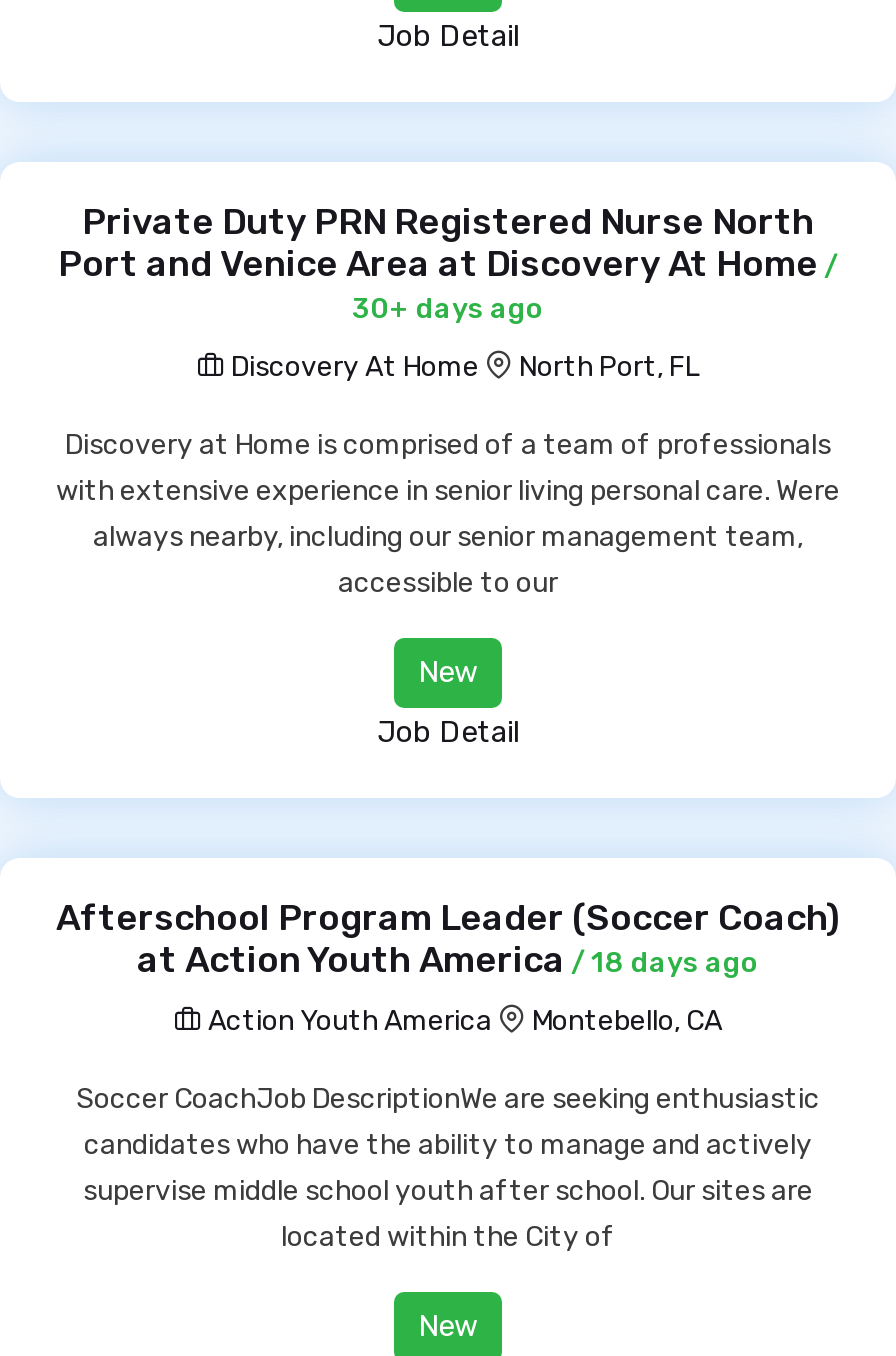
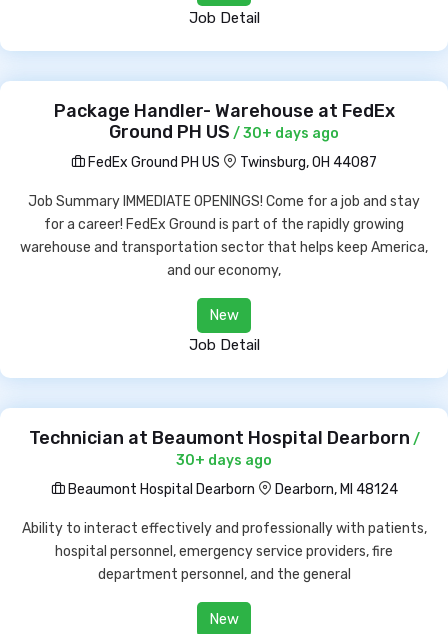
[58,200,838,326] Private Duty PRN Registered Nurse North | Port and Venice Area at Discovery At Home / | 30+ days ago -> [53,100,394,143] Package Handler- Warehouse at FedEx | Ground PH US / 30+ days ago
[225,350,699,384] Discovery At Home | North Port, FL -> [85,154,377,171] FedEx Ground PH US | Twinsburg, OH 44087
[56,428,840,600] Discovery at Home is comprised of a team of professionals | with extensive experience in senior living personal care. Were | always nearby, including our senior management team, | accessible to our -> [20,193,428,279] Job Summary IMMEDIATE OPENINGS! Come for a job and stay | for a career! FedEx Ground is part of the rapidly growing | warehouse and transportation sector that helps keep America, | and our economy,
[56,896,840,982] Afterschool Program Leader (Soccer Coach) | at Action Youth America / 18 days ago -> [28,427,419,469] Technician at Beaumont Hospital Dearborn / | 30+ days ago
[202,1004,722,1038] Action Youth America | Montebello, CA -> [64,481,397,498] Beaumont Hospital Dearborn | Dearborn, MI 48124
[76,1082,820,1254] Soccer CoachJob DescriptionWe are seeking enthusiastic | candidates who have the ability to manage and actively | supervise middle school youth after school. Our sites are | located within the City of -> [21,520,426,583] Ability to interact effectively and professionally with patients, | hospital personnel, emergency service providers, fire | department personnel, and the general

